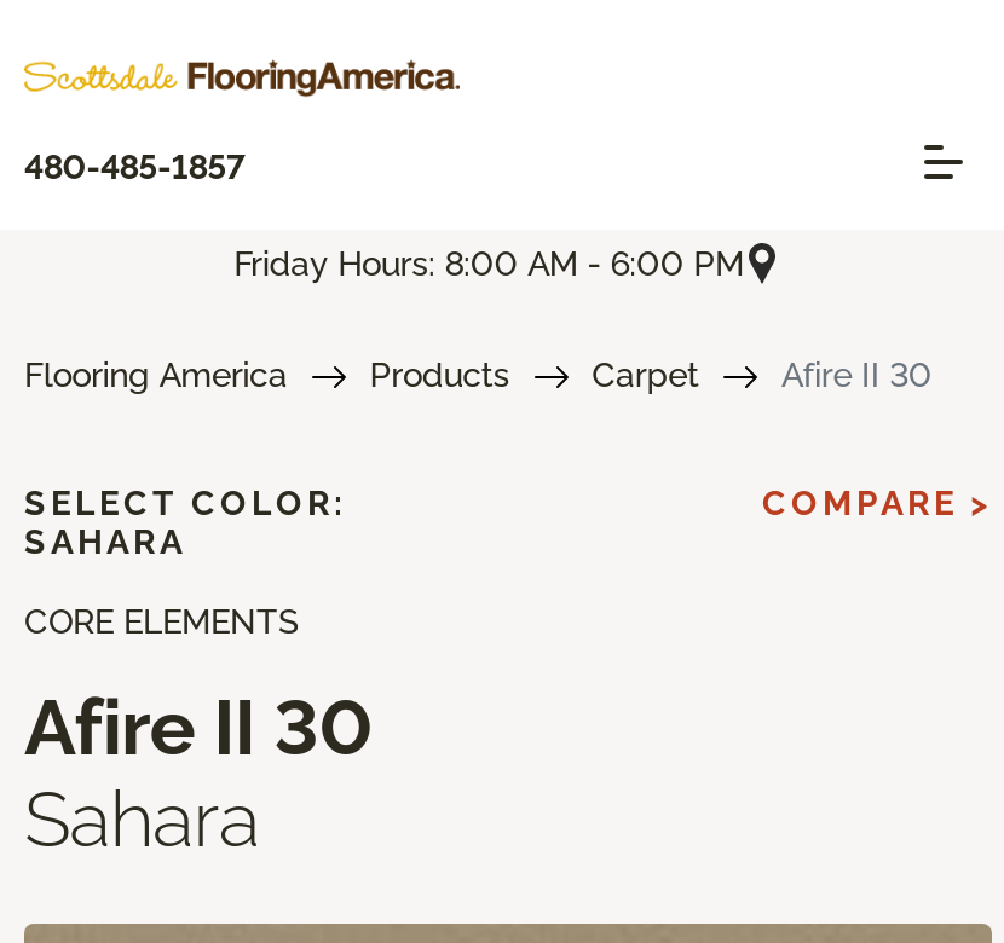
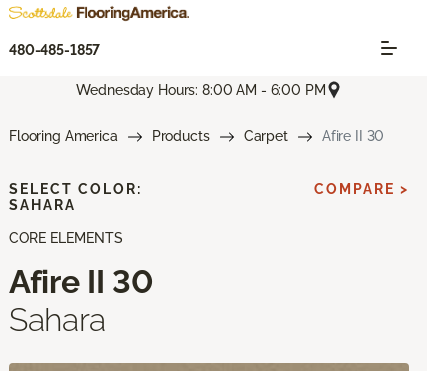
[234,243,743,282] Friday Hours: 8:00 AM - 6:00 PM -> [76,82,326,98] Wednesday Hours: 8:00 AM - 6:00 PM

